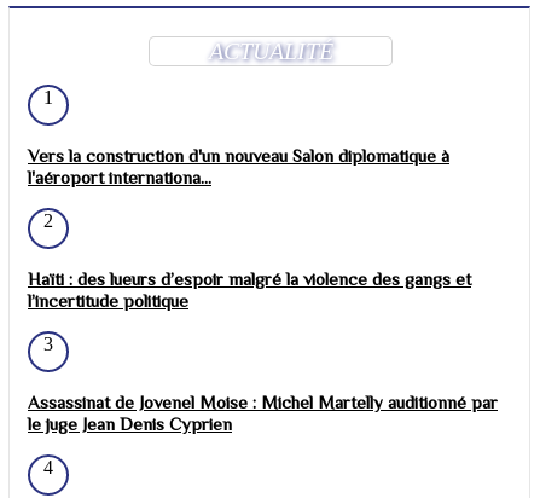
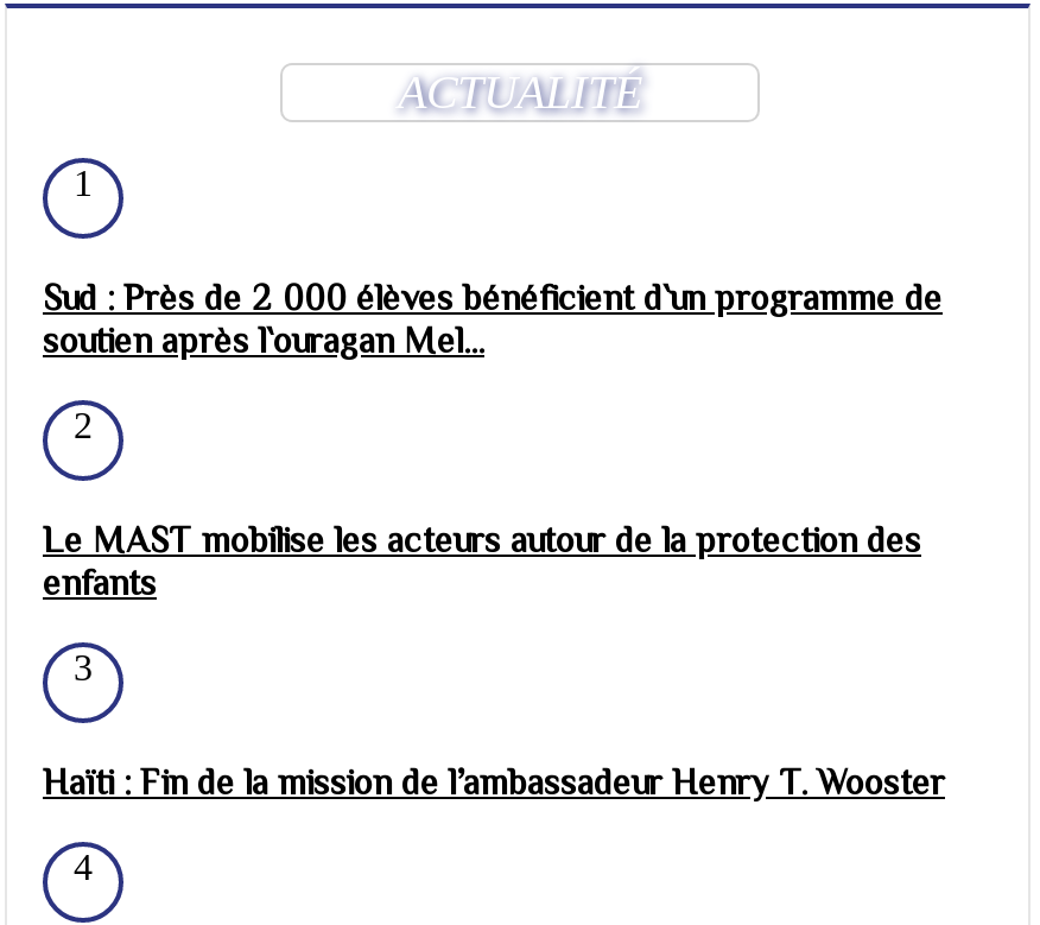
[28,145,449,188] Vers la construction d'un nouveau Salon diplomatique à | l'aéroport internationa... -> [43,277,943,360] Sud : Près de 2 000 élèves bénéficient d`un programme de | soutien après l`ouragan Mel...
[28,269,471,311] Haïti : des lueurs d’espoir malgré la violence des gangs et | l’incertitude politique -> [43,519,921,602] Le MAST mobilise les acteurs autour de la protection des | enfants
[28,392,498,434] Assassinat de Jovenel Moise : Michel Martelly auditionné par | le juge Jean Denis Cyprien -> [43,762,945,802] Haïti : Fin de la mission de l’ambassadeur Henry T. Wooster

